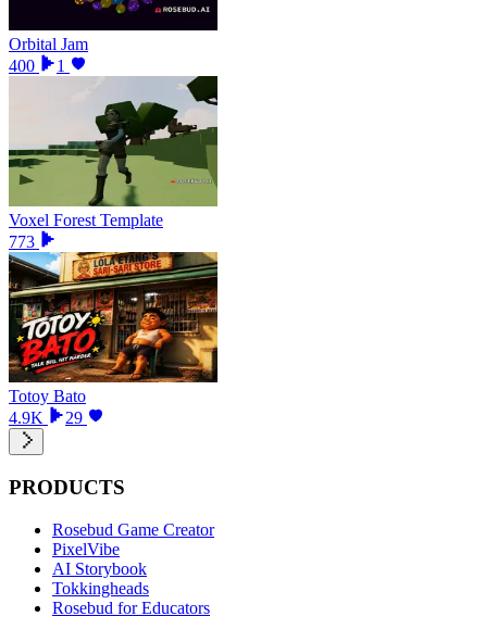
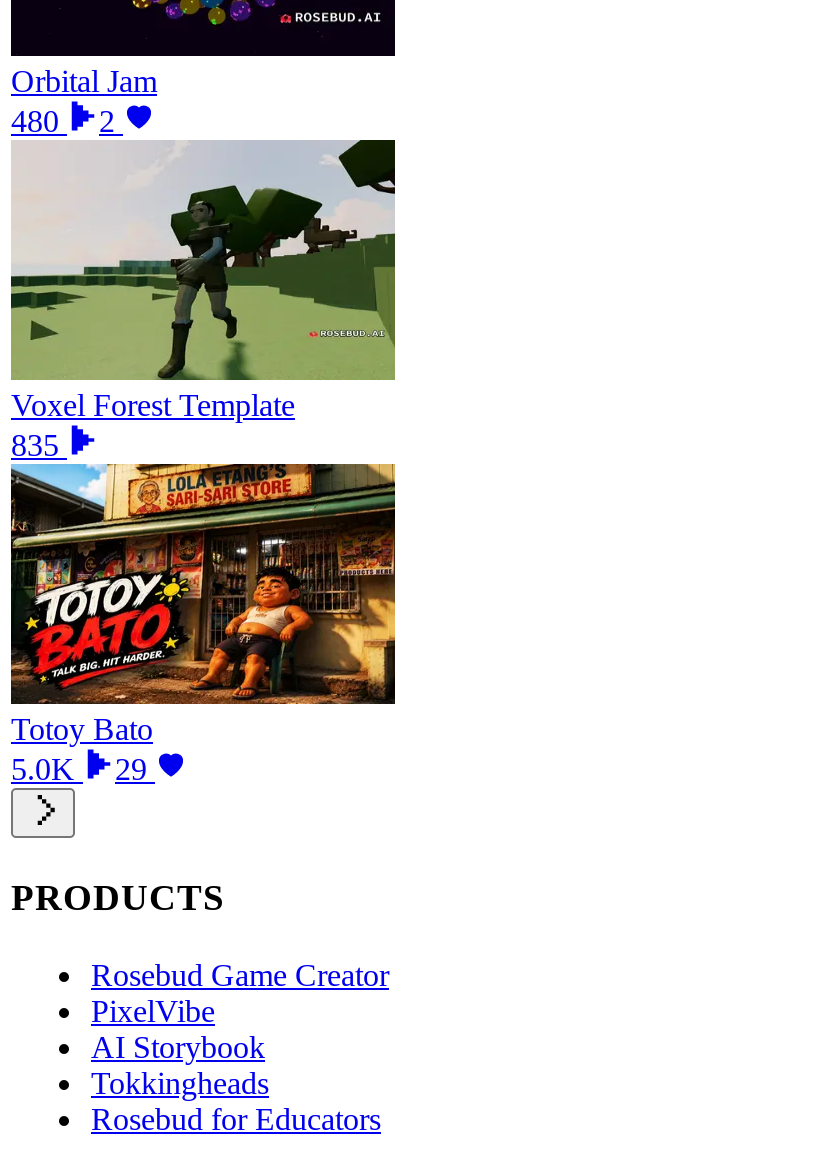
[9,57,35,75] 400 -> [11,105,59,139] 480
[57,57,65,75] 1 -> [99,105,115,139] 2
[9,233,35,251] 773 -> [11,429,59,463] 835
[9,409,83,427] 4.9K 29 -> [11,753,147,787] 5.0K 29

